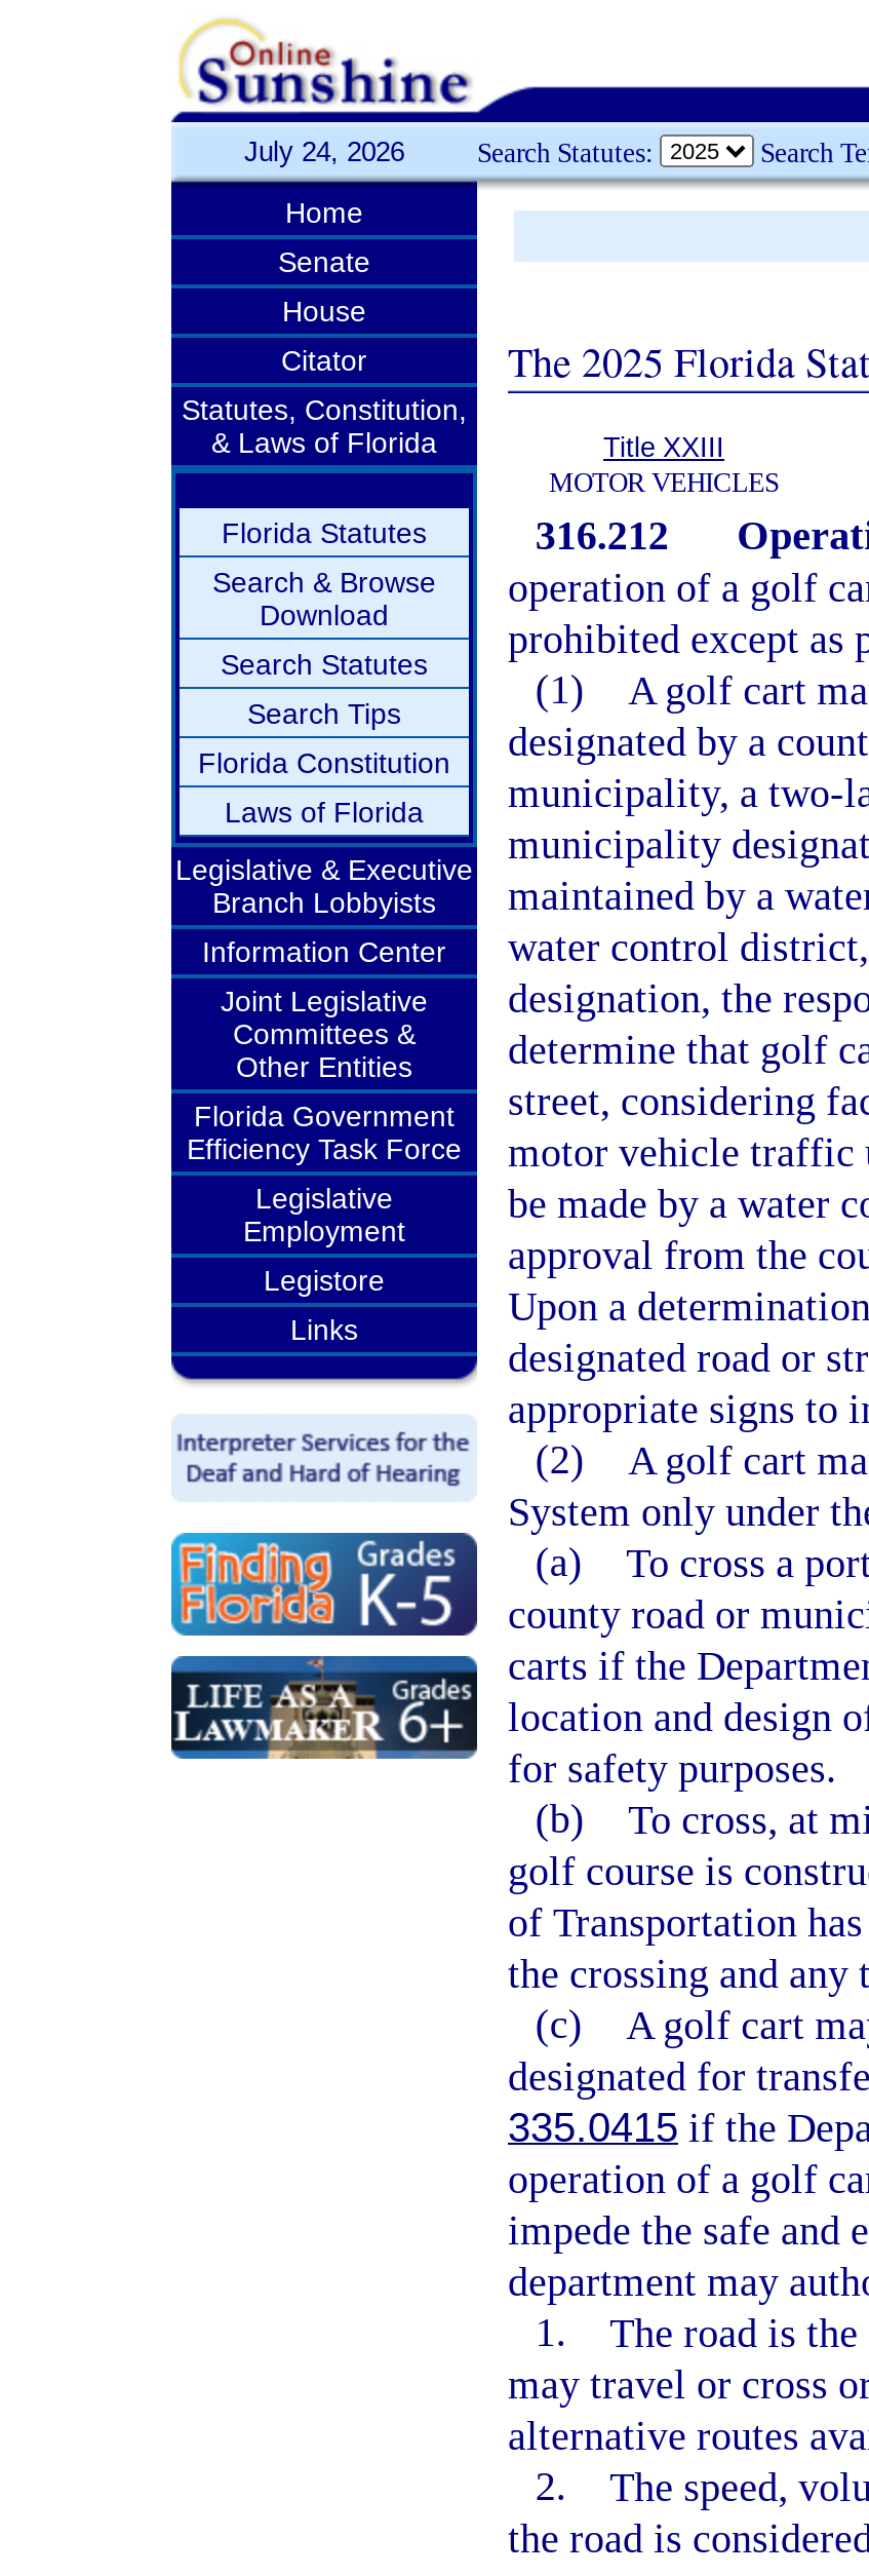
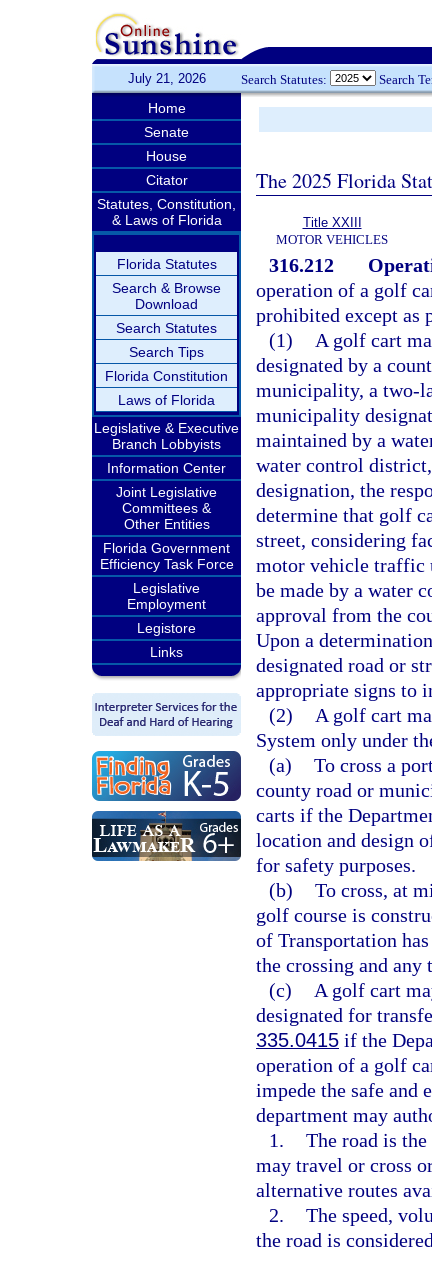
[244,137,404,167] July 24, 2026 -> [127,71,205,86] July 21, 2026

